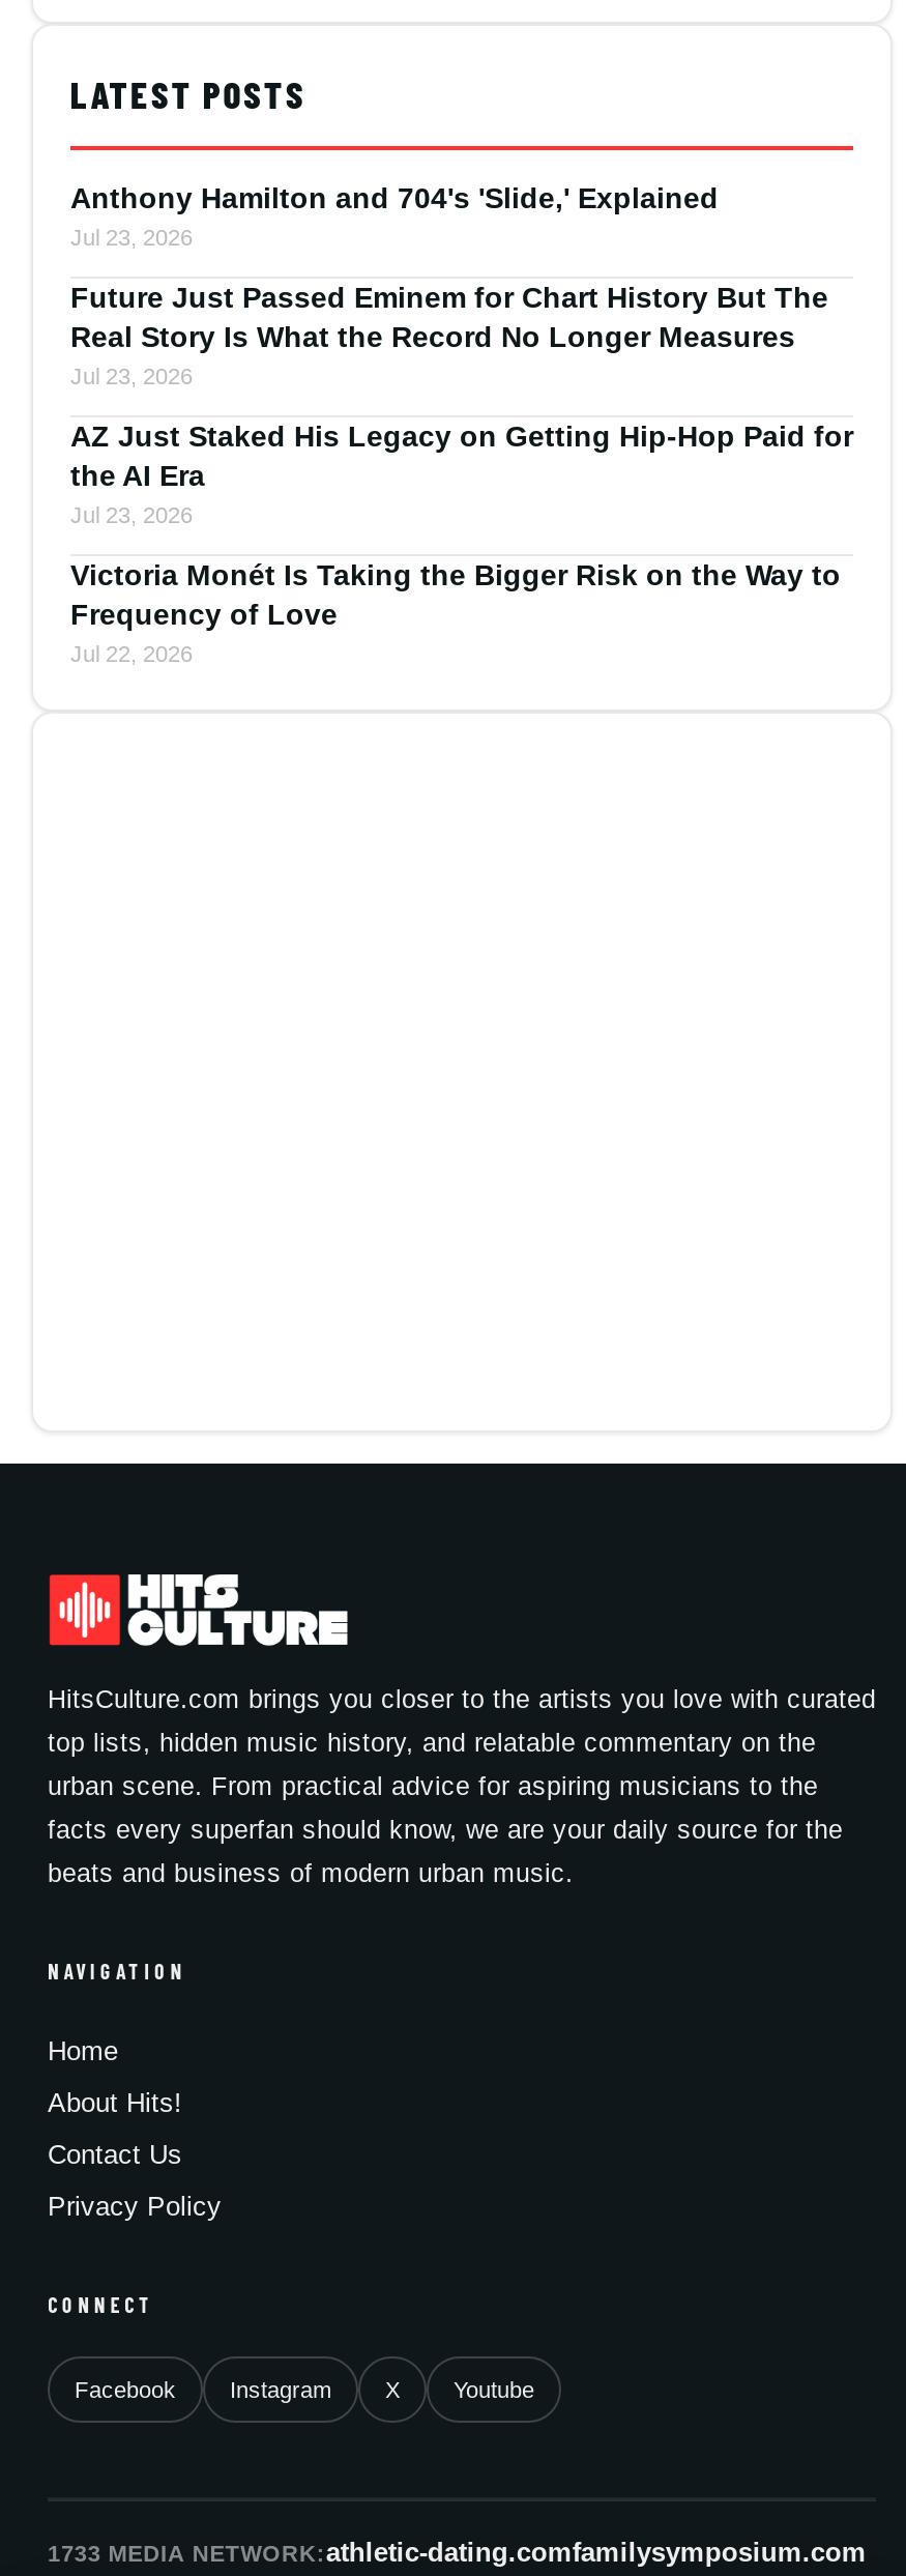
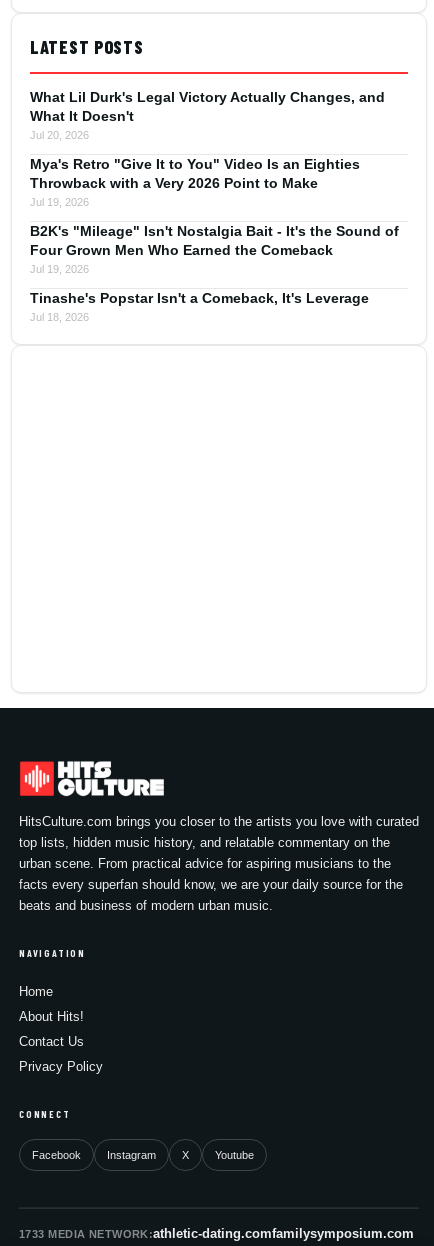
[70,181,719,249] Anthony Hamilton and 704's 'Slide,' Explained | Jul 23, 2026 -> [30,89,385,141] What Lil Durk's Legal Victory Actually Changes, and | What It Doesn't | Jul 20, 2026
[70,280,828,388] Future Just Passed Eminem for Chart History But The | Real Story Is What the Record No Longer Measures | Jul 23, 2026 -> [30,156,360,208] Mya's Retro "Give It to You" Video Is an Eighties | Throwback with a Very 2026 Point to Make | Jul 19, 2026
[70,419,853,527] AZ Just Staked His Legacy on Getting Hip-Hop Paid for | the AI Era | Jul 23, 2026 -> [30,223,399,275] B2K's "Mileage" Isn't Nostalgia Bait - It's the Sound of | Four Grown Men Who Earned the Comeback | Jul 19, 2026
[70,558,841,665] Victoria Monét Is Taking the Bigger Risk on the Way to | Frequency of Love | Jul 22, 2026 -> [30,290,369,323] Tinashe's Popstar Isn't a Comeback, It's Leverage | Jul 18, 2026

